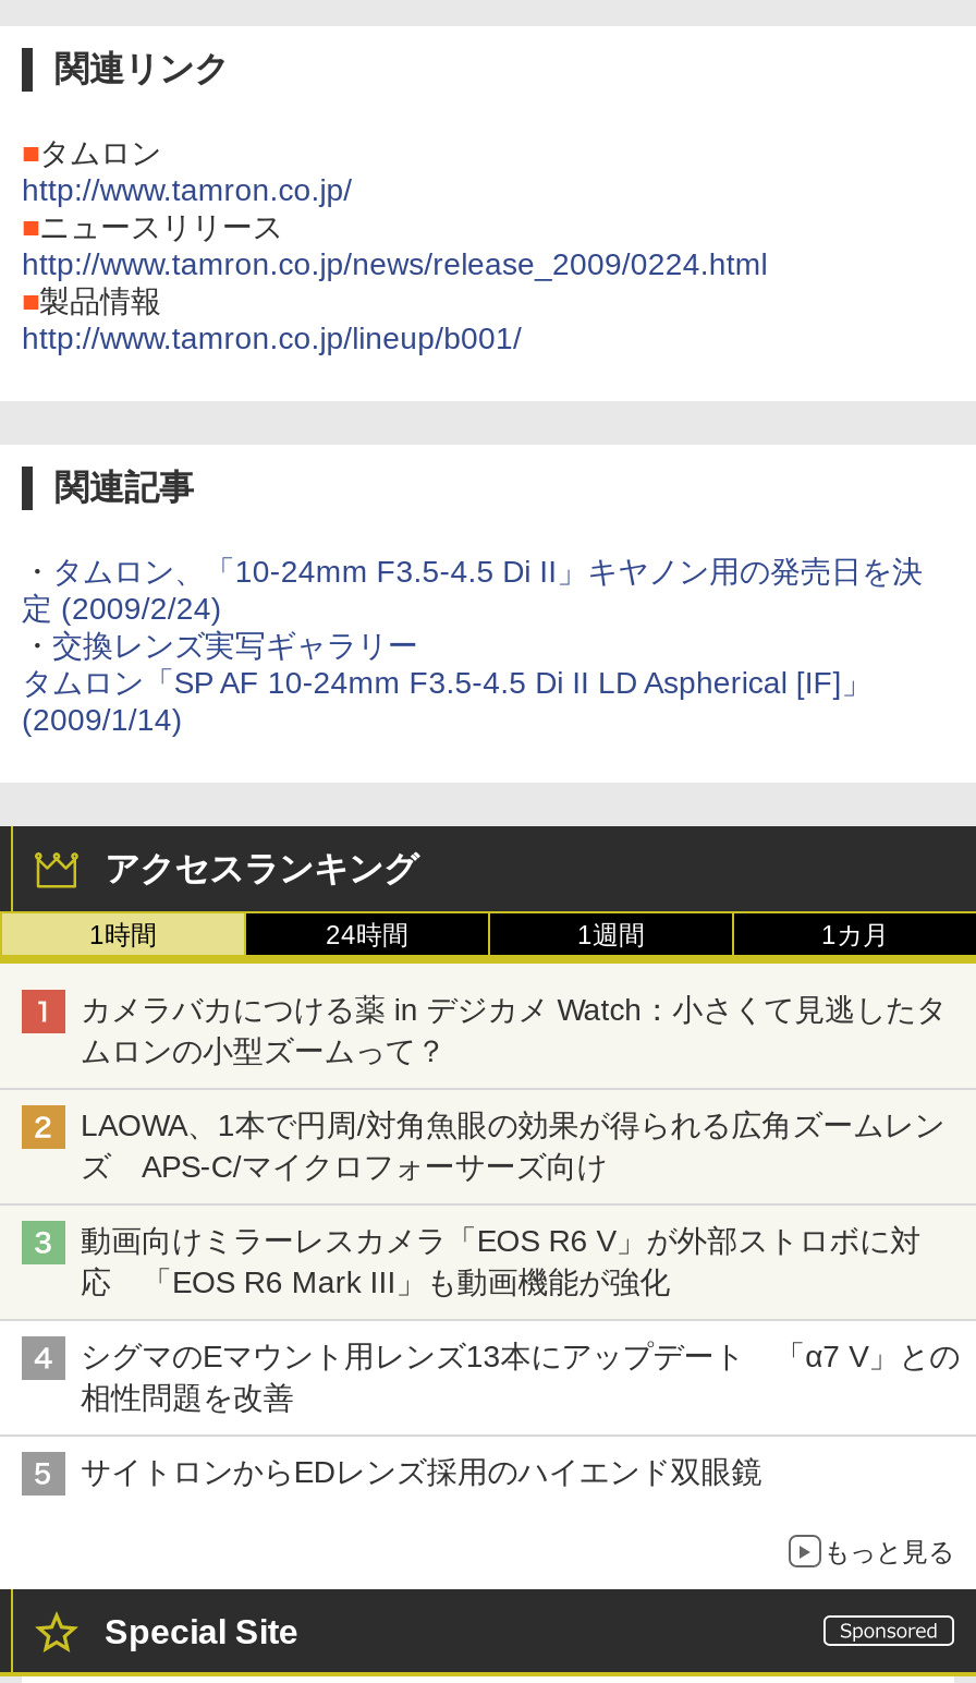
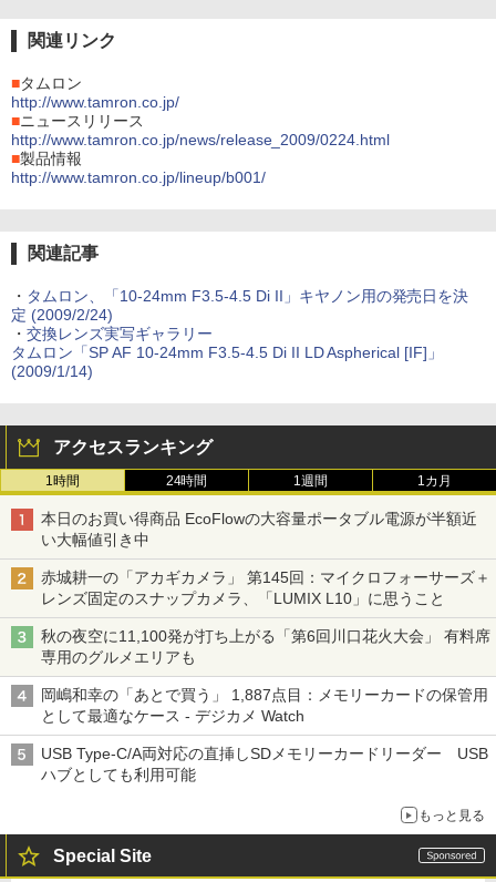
[81,993,947,1069] カメラバカにつける薬 in デジカメ Watch：小さくて見逃したタ | ムロンの小型ズームって？ -> [41,510,477,549] 本日のお買い得商品 EcoFlowの大容量ポータブル電源が半額近 | い大幅値引き中
[81,1108,945,1184] LAOWA、1本で円周/対角魚眼の効果が得られる広角ズームレン | ズ APS-C/マイクロフォーサーズ向け -> [41,569,490,608] 赤城耕一の「アカギカメラ」 第145回：マイクロフォーサーズ＋ | レンズ固定のスナップカメラ、「LUMIX L10」に思うこと
[81,1224,921,1300] 動画向けミラーレスカメラ「EOS R6 V」が外部ストロボに対 | 応 「EOS R6 Mark III」も動画機能が強化 -> [41,627,490,666] 秋の夜空に11,100発が打ち上がる「第6回川口花火大会」 有料席 | 専用のグルメエリアも
[81,1339,960,1416] シグマのEマウント用レンズ13本にアップデート 「α7 V」との | 相性問題を改善 -> [41,686,488,725] 岡嶋和幸の「あとで買う」 1,887点目：メモリーカードの保管用 | として最適なケース - デジカメ Watch
[81,1455,792,1490] サイトロンからEDレンズ採用のハイエンド双眼鏡 -> [41,745,488,784] USB Type-C/A両対応の直挿しSDメモリーカードリーダー USB | ハブとしても利用可能

